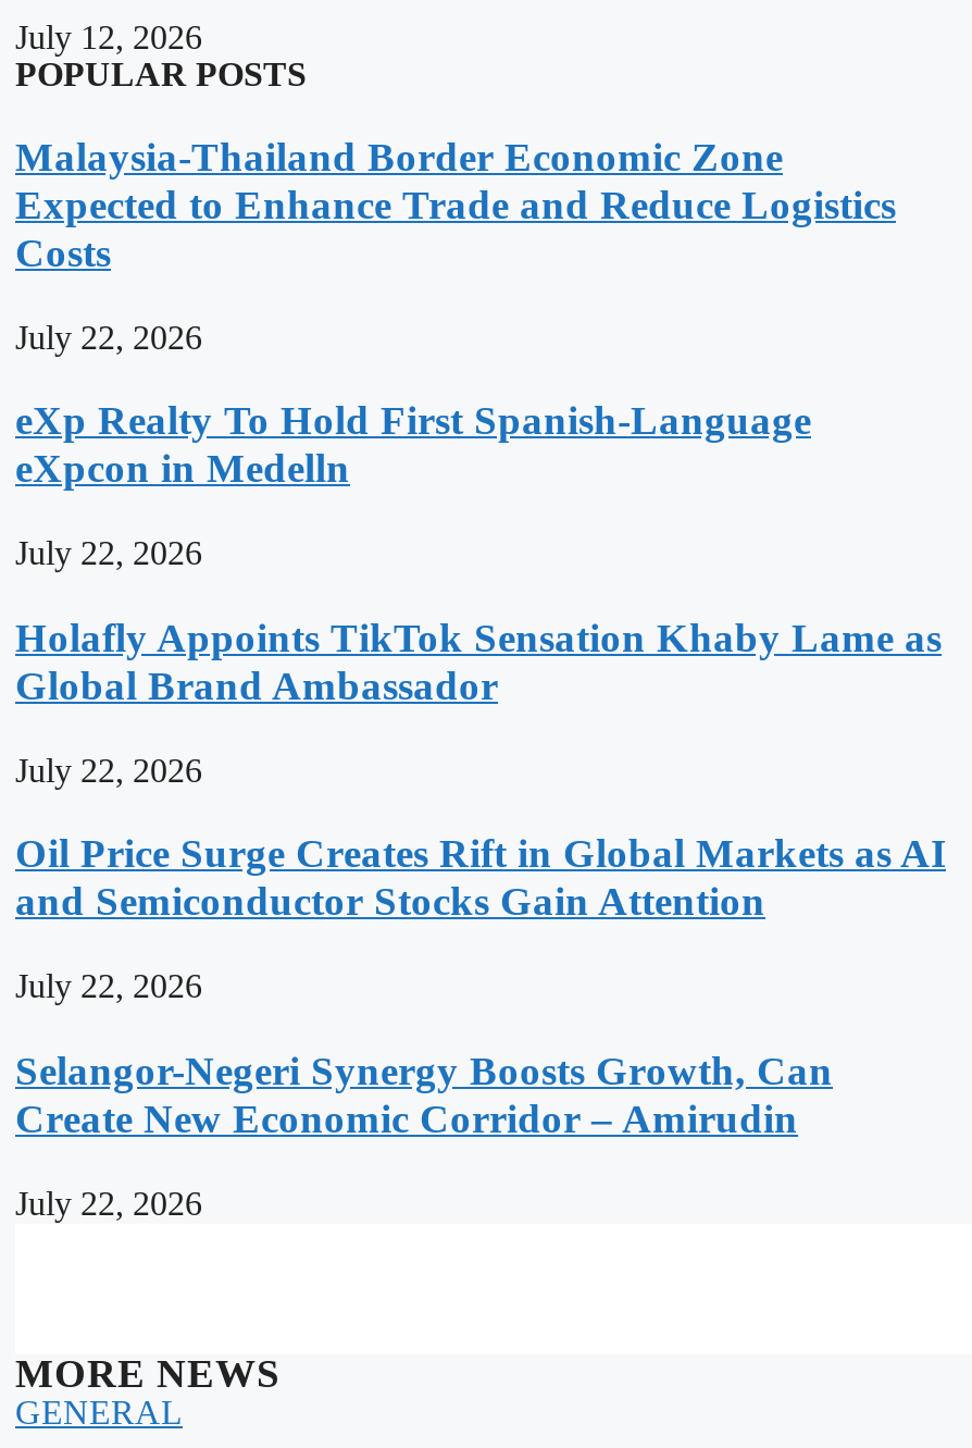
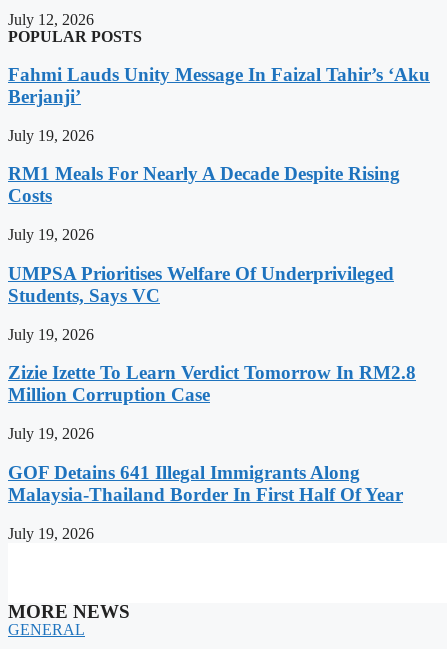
[15,134,896,227] Malaysia-Thailand Border Economic Zone | Expected to Enhance Trade and Reduce Logistics -> [8,64,430,184] Fahmi Lauds Unity Message In Faizal Tahir’s ‘Aku | Berjanji’ | July 19, 2026 | RM1 Meals For Nearly A Decade Despite Rising
moved [15,230,111,275] -> [8,185,52,206]: Costs
[15,318,946,1221] July 22, 2026 | eXp Realty To Hold First Spanish-Language | eXpcon in Medelln | July 22, 2026 | Holafly Appoints TikTok Sensation Khaby Lame as | Global Brand Ambassador | July 22, 2026 | Oil Price Surge Creates Rift in Global Markets as AI | and Semiconductor Stocks Gain Attention | July 22, 2026 | Selangor-Negeri Synergy Boosts Growth, Can | Create New Economic Corridor – Amirudin | July 22, 2026 -> [8,226,416,541] July 19, 2026 | UMPSA Prioritises Welfare Of Underprivileged | Students, Says VC | July 19, 2026 | Zizie Izette To Learn Verdict Tomorrow In RM2.8 | Million Corruption Case | July 19, 2026 | GOF Detains 641 Illegal Immigrants Along | Malaysia-Thailand Border In First Half Of Year | July 19, 2026

